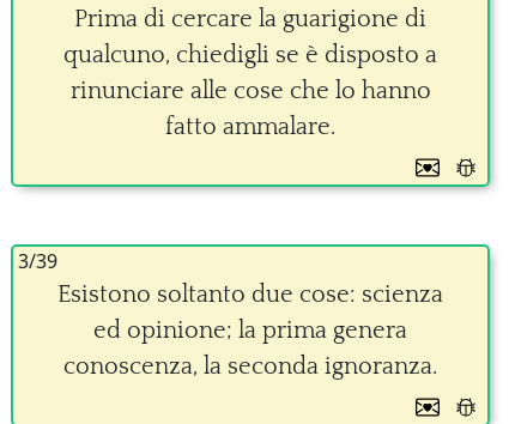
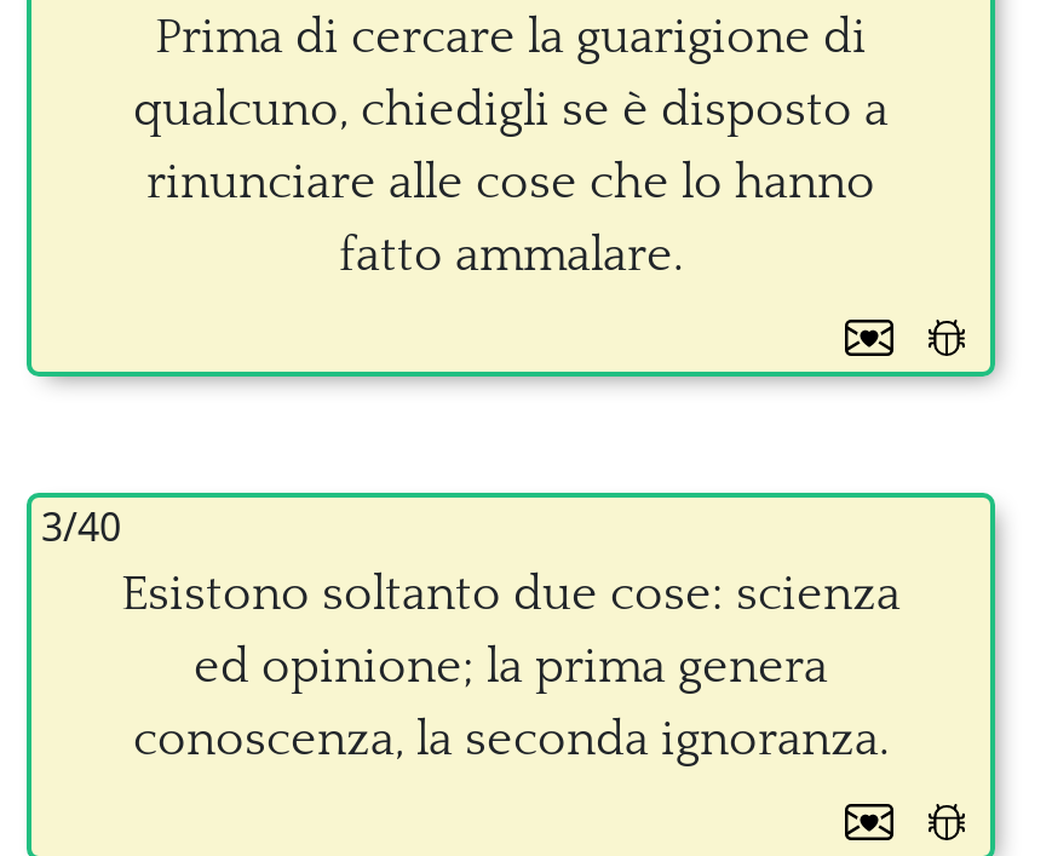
[18,248,57,274] 3/39 -> [41,500,121,553] 3/40

